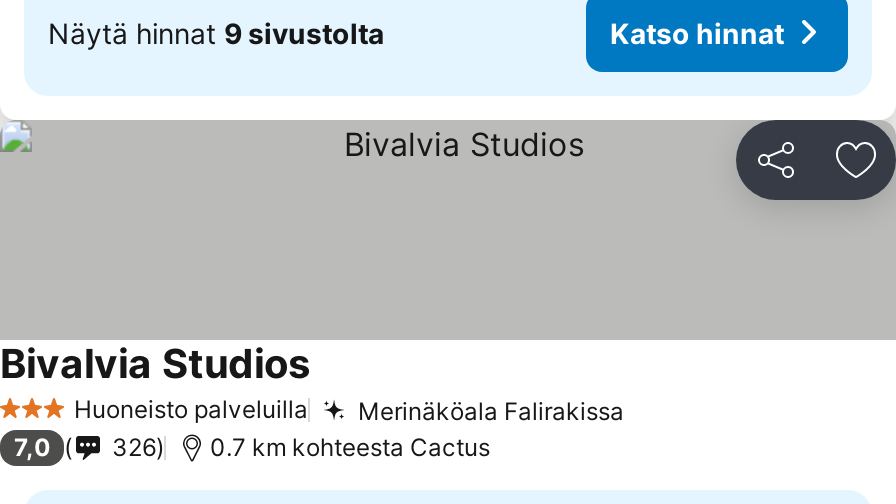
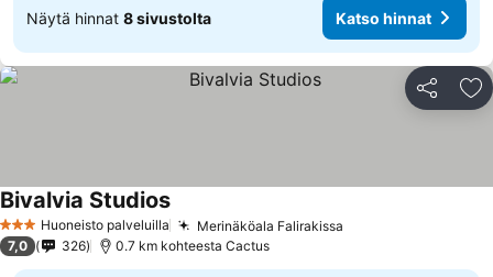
[48,15,384,49] Näytä hinnat 9 sivustolta -> [26,8,211,27] Näytä hinnat 8 sivustolta

